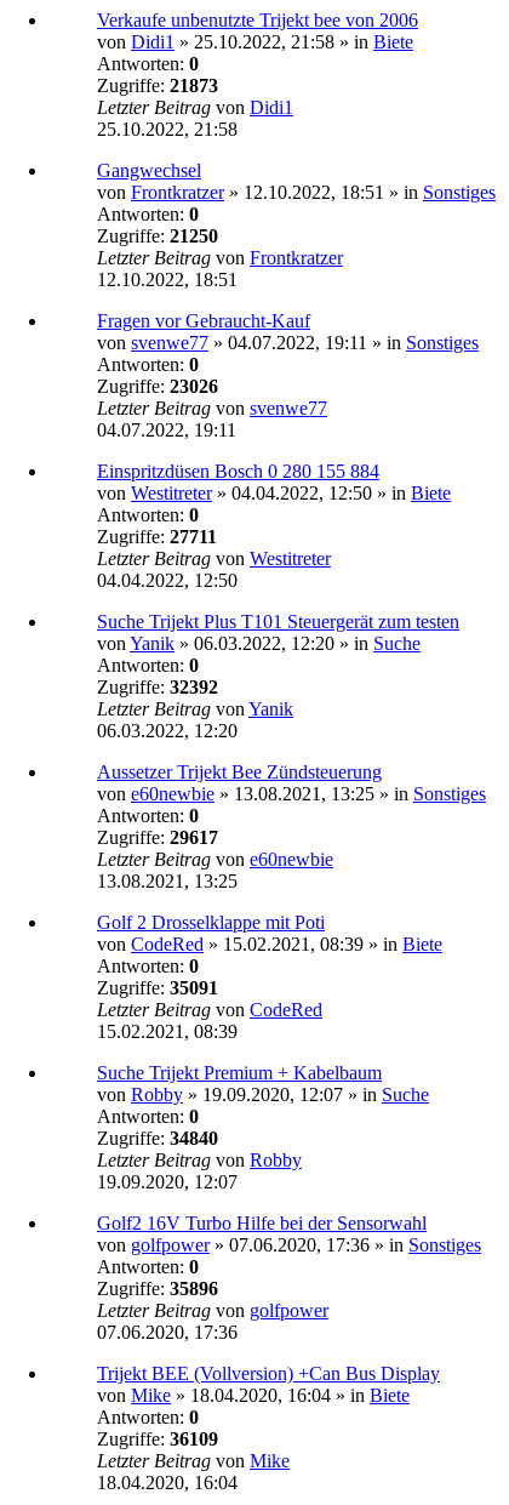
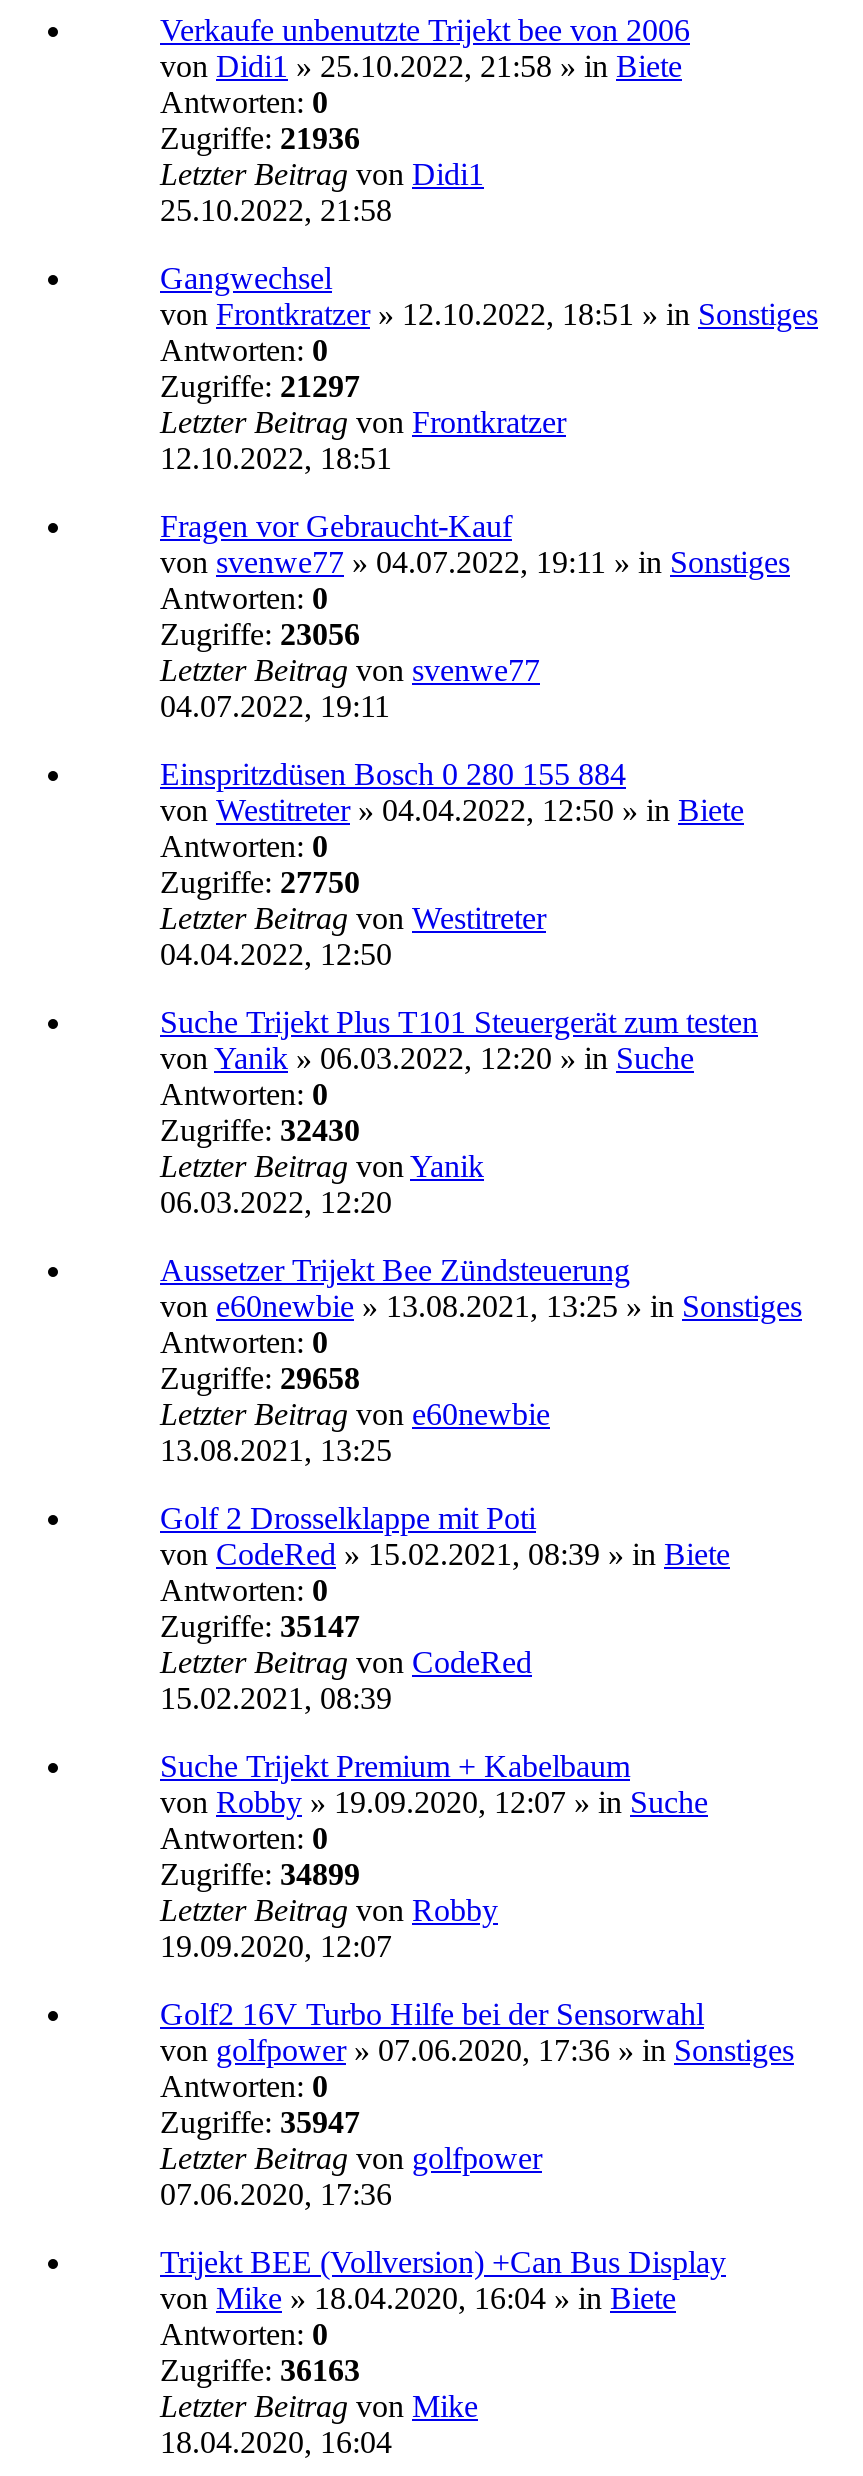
[97,76,218,96] Zugriffe: 21873 -> [160,122,360,156] Zugriffe: 21936
[97,226,218,247] Zugriffe: 21250 -> [160,370,360,404] Zugriffe: 21297
[97,376,218,397] Zugriffe: 23026 -> [160,618,360,652] Zugriffe: 23056
[97,527,217,547] Zugriffe: 27711 -> [160,866,360,900] Zugriffe: 27750
[97,677,218,698] Zugriffe: 32392 -> [160,1114,360,1148] Zugriffe: 32430
[97,827,218,848] Zugriffe: 29617 -> [160,1362,360,1396] Zugriffe: 29658
[97,978,218,998] Zugriffe: 35091 -> [160,1610,360,1644] Zugriffe: 35147
[97,1128,218,1149] Zugriffe: 34840 -> [160,1858,360,1892] Zugriffe: 34899
[97,1279,218,1299] Zugriffe: 35896 -> [160,2106,360,2140] Zugriffe: 35947
[97,1429,218,1450] Zugriffe: 36109 -> [160,2354,360,2388] Zugriffe: 36163

